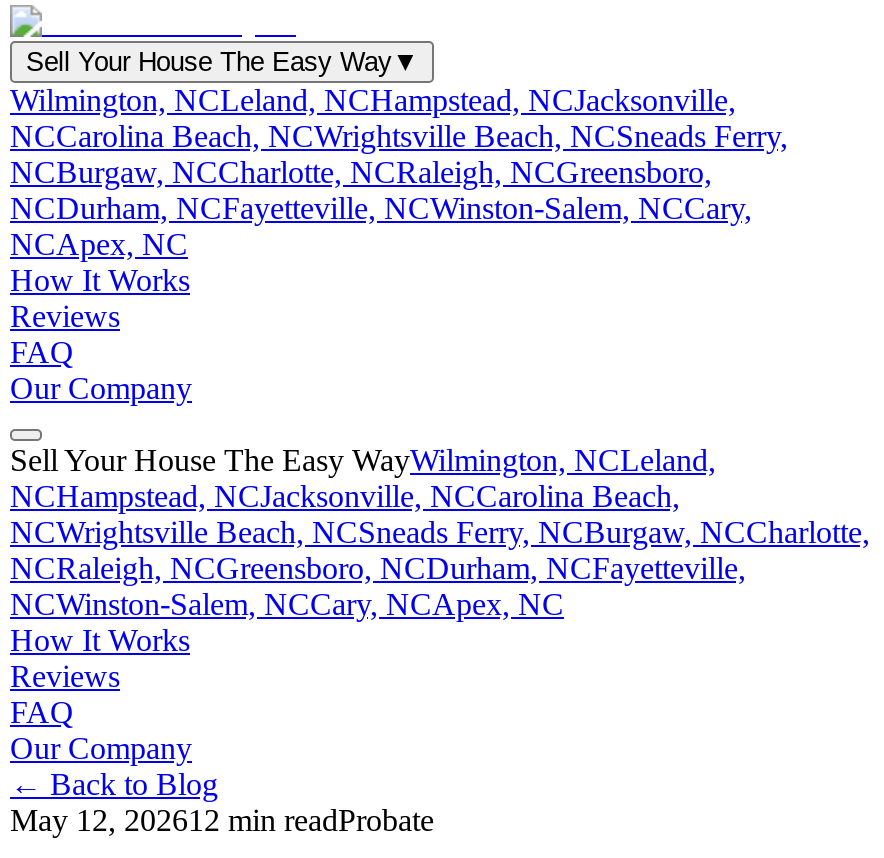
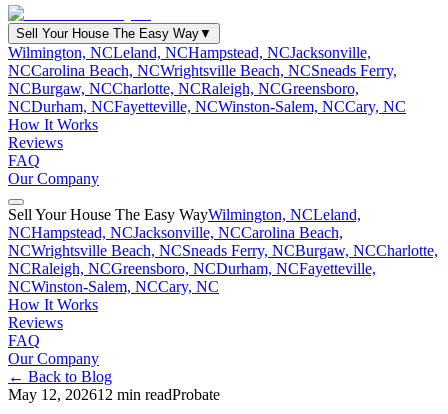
[10,191,752,261] NCDurham, NCFayetteville, NCWinston-Salem, NCCary, | NCApex, NC -> [8,98,406,115] NCDurham, NCFayetteville, NCWinston-Salem, NCCary, NC
[10,587,564,621] NCWinston-Salem, NCCary, NCApex, NC -> [8,278,219,295] NCWinston-Salem, NCCary, NC

